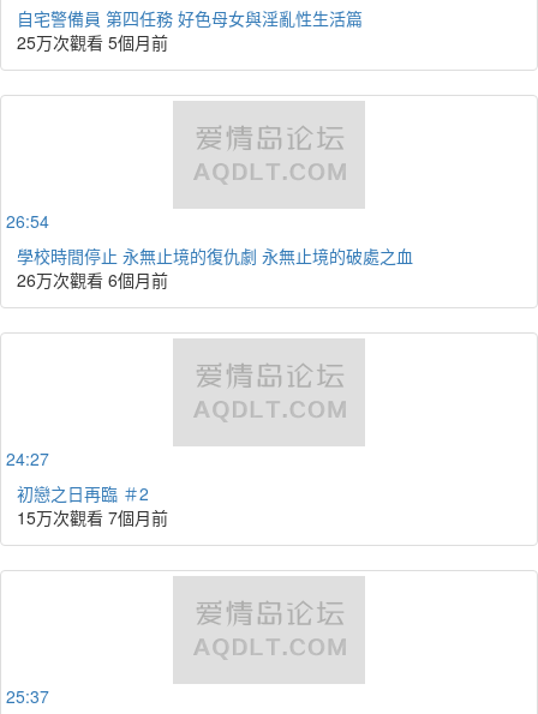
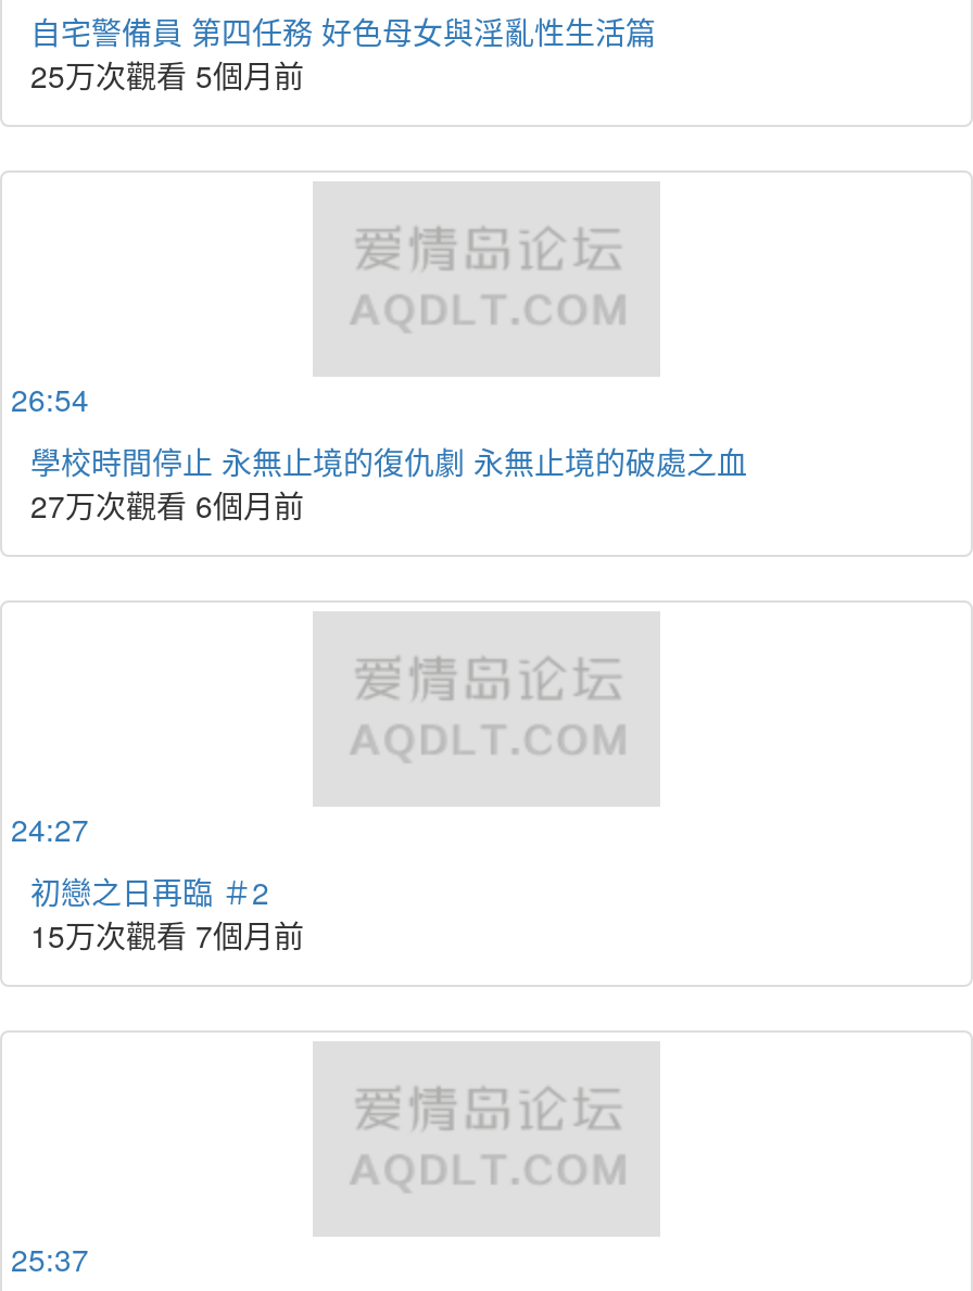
[17,268,168,292] 26万次觀看 6個月前 -> [30,483,304,527] 27万次觀看 6個月前

